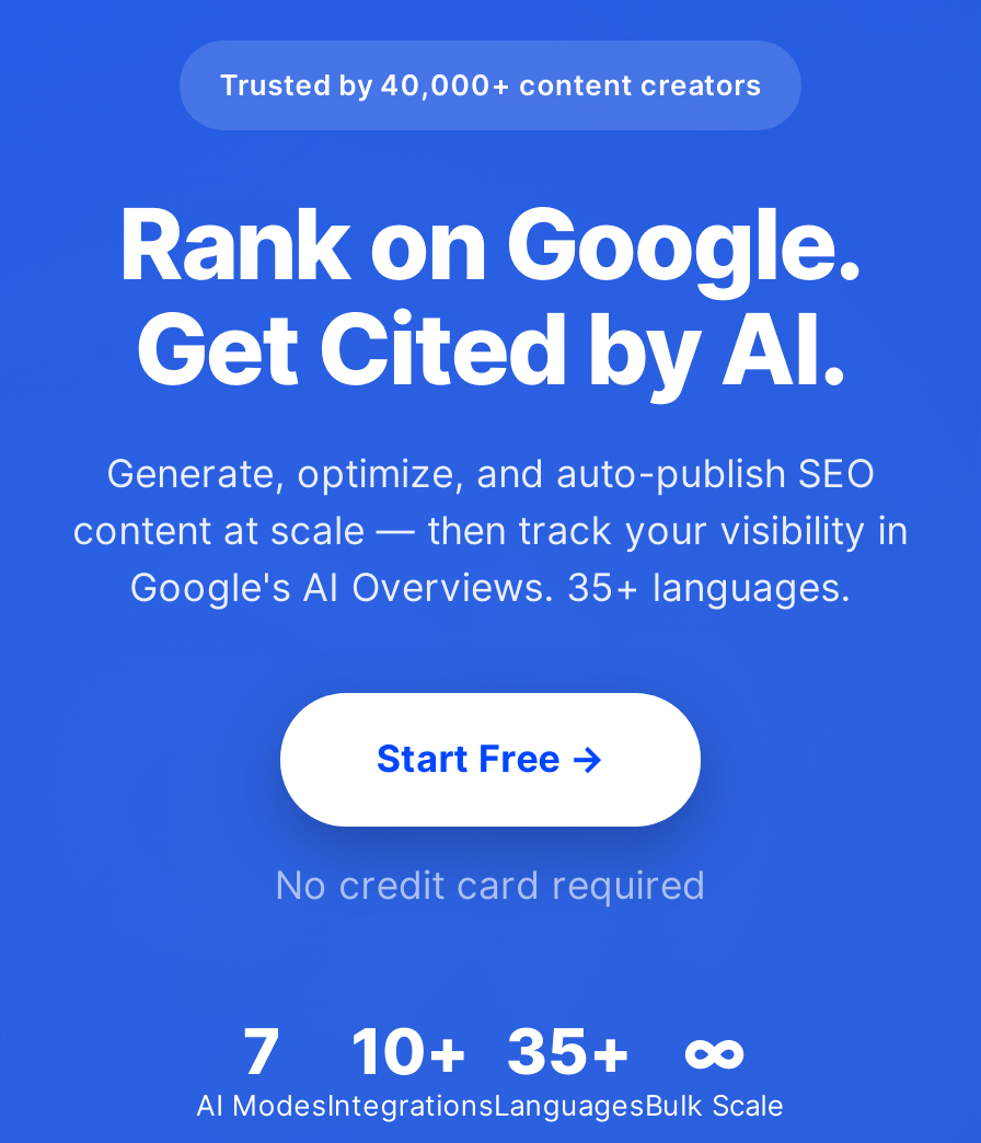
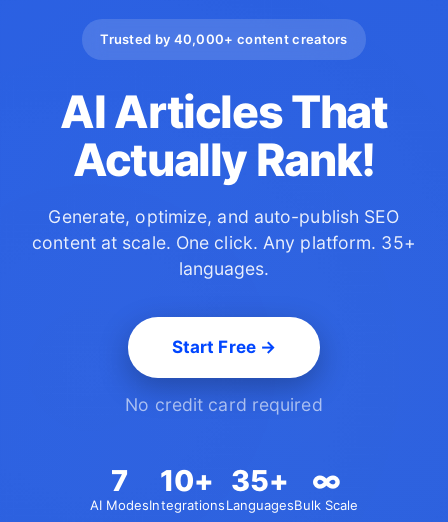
[118,185,863,409] Rank on Google. | Get Cited by AI. -> [60,85,388,187] AI Articles That | Actually Rank!
[72,507,909,610] content at scale — then track your visibility in | Google's AI Overviews. 35+ languages. -> [32,232,416,279] content at scale. One click. Any platform. 35+ | languages.

